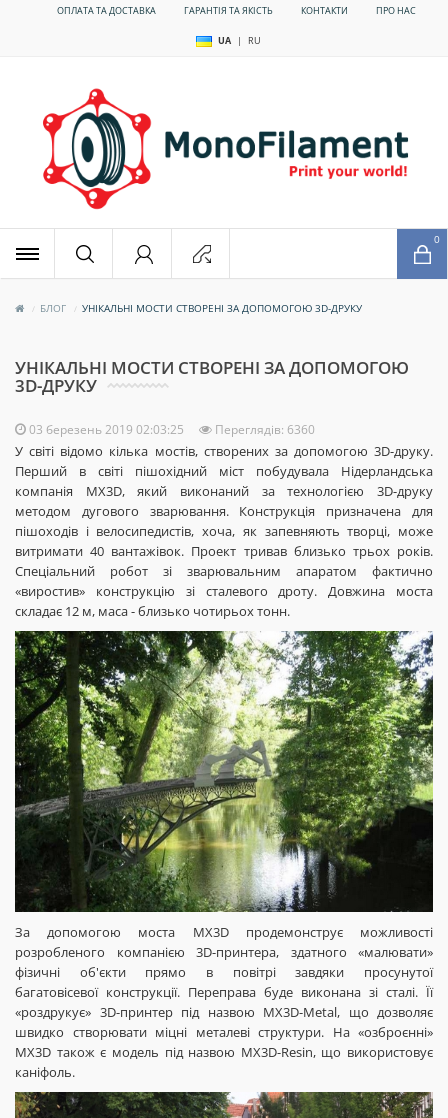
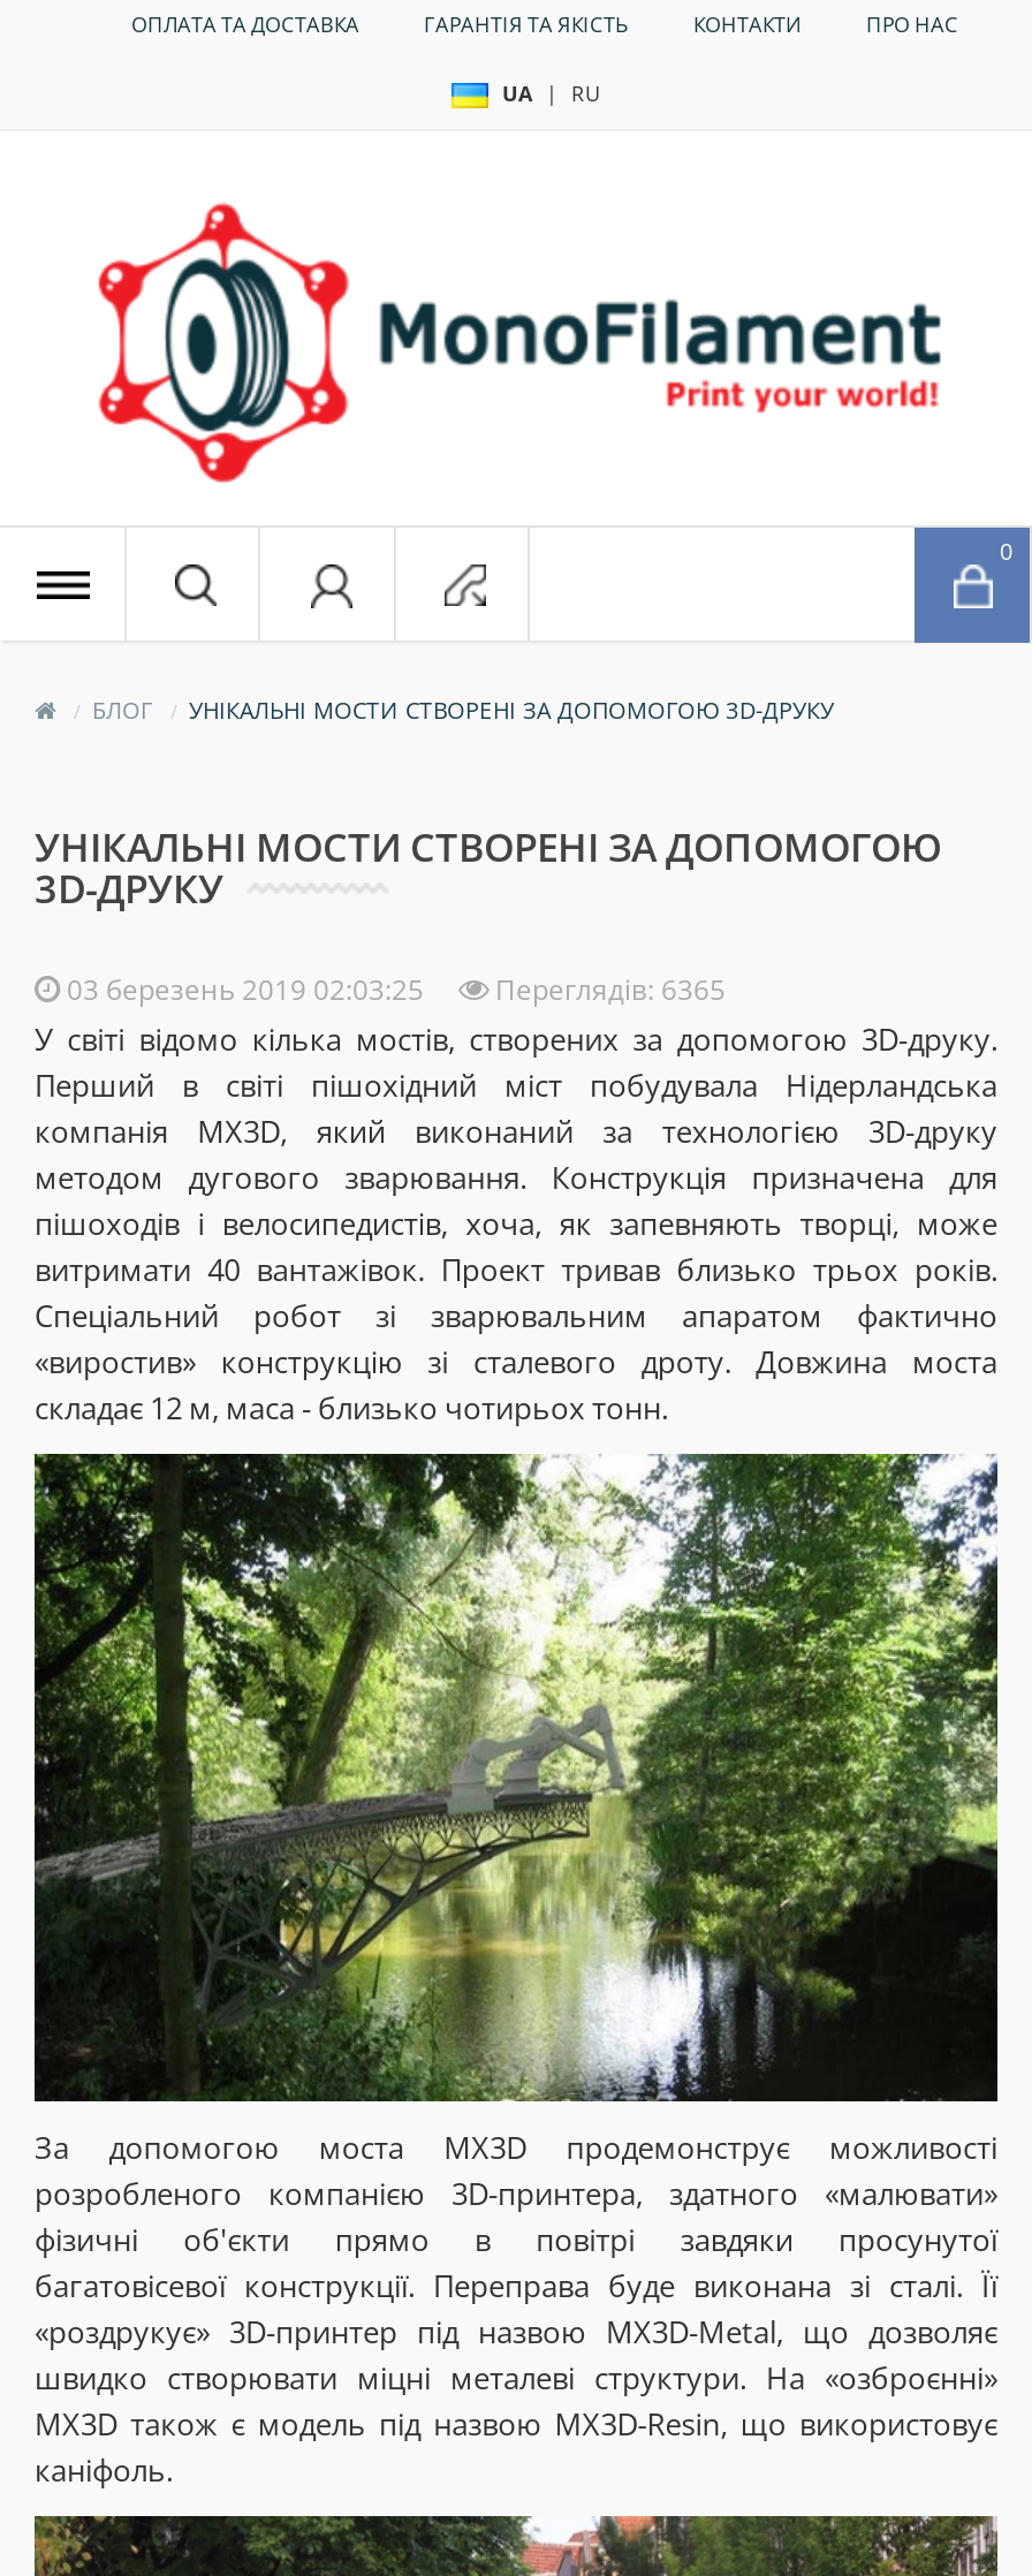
[29,421,315,438] 03 березень 2019 02:03:25 Переглядів: 6360 -> [67,970,726,1009] 03 березень 2019 02:03:25 Переглядів: 6365

